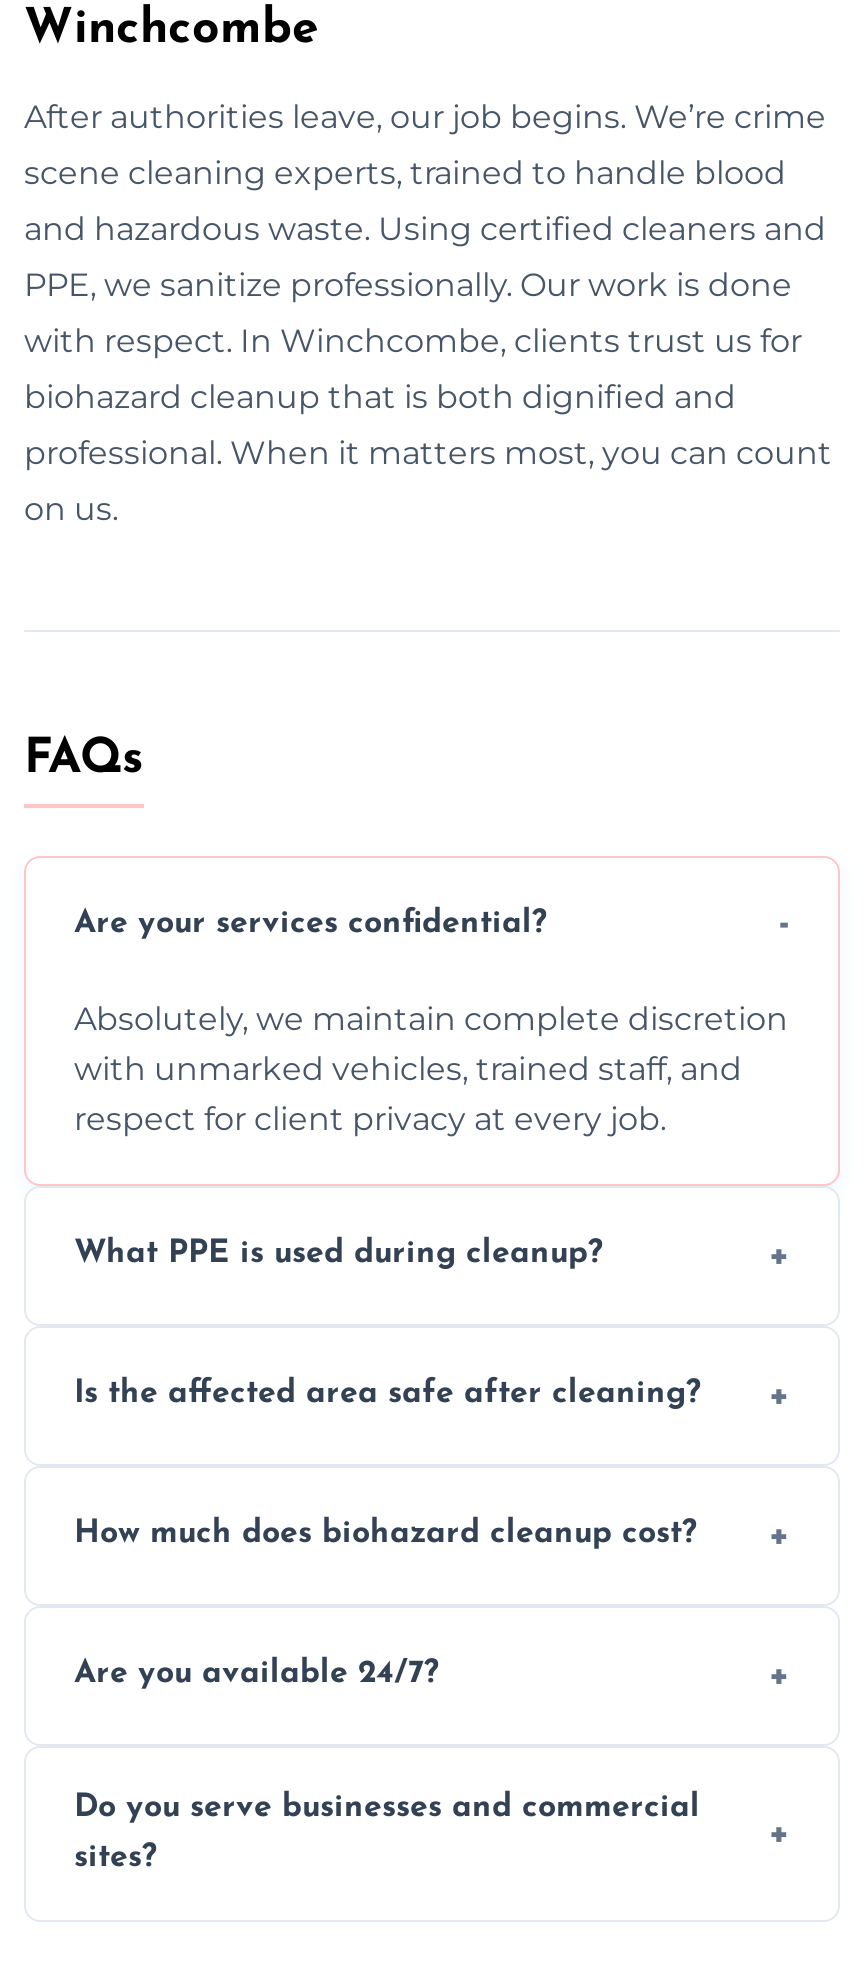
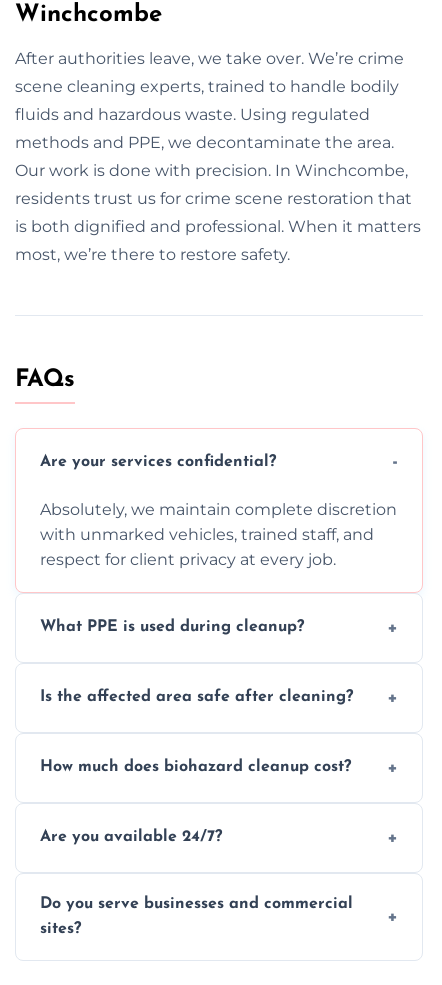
[24,97,826,135] After authorities leave, our job begins. We’re crime -> [15,49,404,68] After authorities leave, we take over. We’re crime
[24,153,786,191] scene cleaning experts, trained to handle blood -> [15,77,399,96] scene cleaning experts, trained to handle bodily
[24,209,826,247] and hazardous waste. Using certified cleaners and -> [15,105,370,124] fluids and hazardous waste. Using regulated
[24,265,792,303] PPE, we sanitize professionally. Our work is done -> [15,133,394,152] methods and PPE, we decontaminate the area.
[24,321,802,359] with respect. In Winchcombe, clients trust us for -> [15,161,408,180] Our work is done with precision. In Winchcombe,
[24,377,736,415] biohazard cleanup that is both dignified and -> [15,189,412,208] residents trust us for crime scene restoration that
[24,433,832,471] professional. When it matters most, you can count -> [15,217,421,236] is both dignified and professional. When it matters
[24,489,118,527] on us. -> [15,245,290,264] most, we’re there to restore safety.

